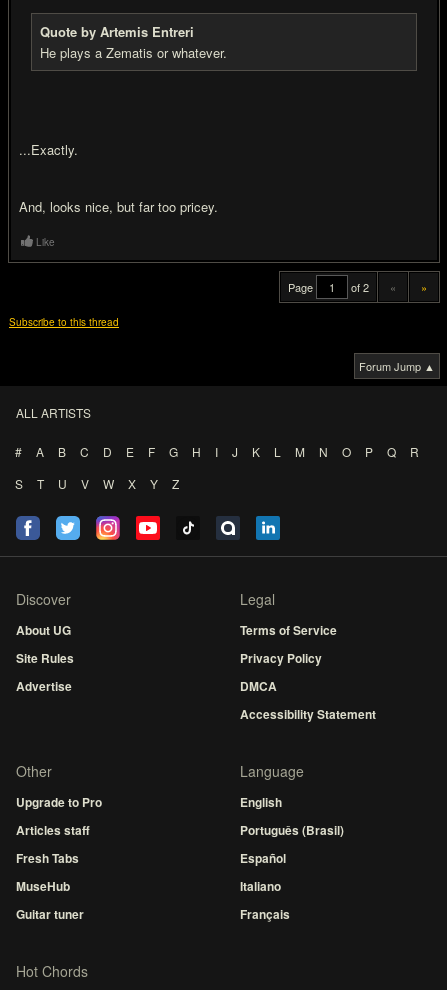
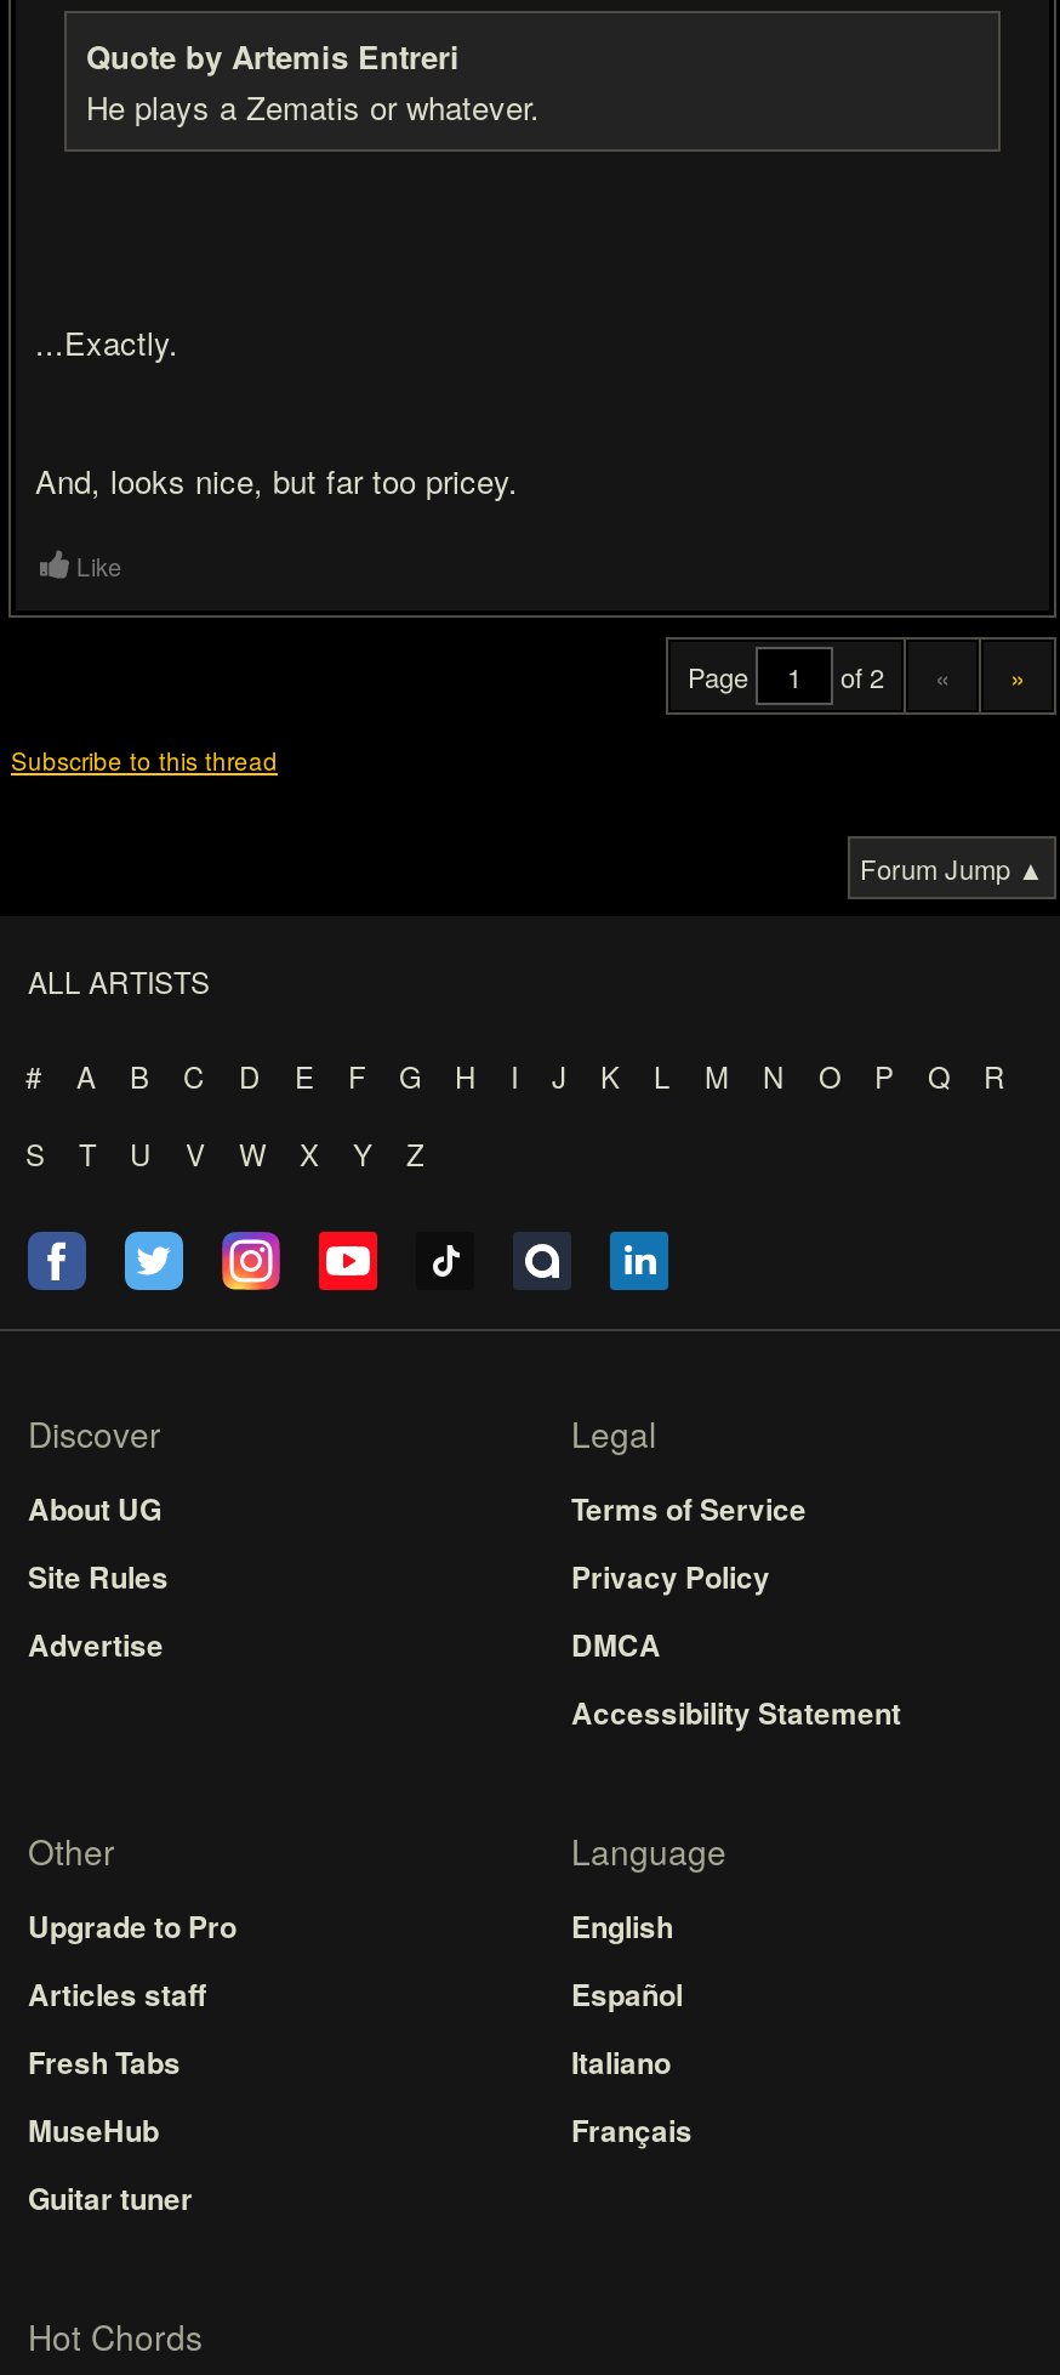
[240,821,344,839] Português (Brasil) -> none
moved [240,849,290,923] -> [571,1972,693,2152]: Español | Italiano | Français

